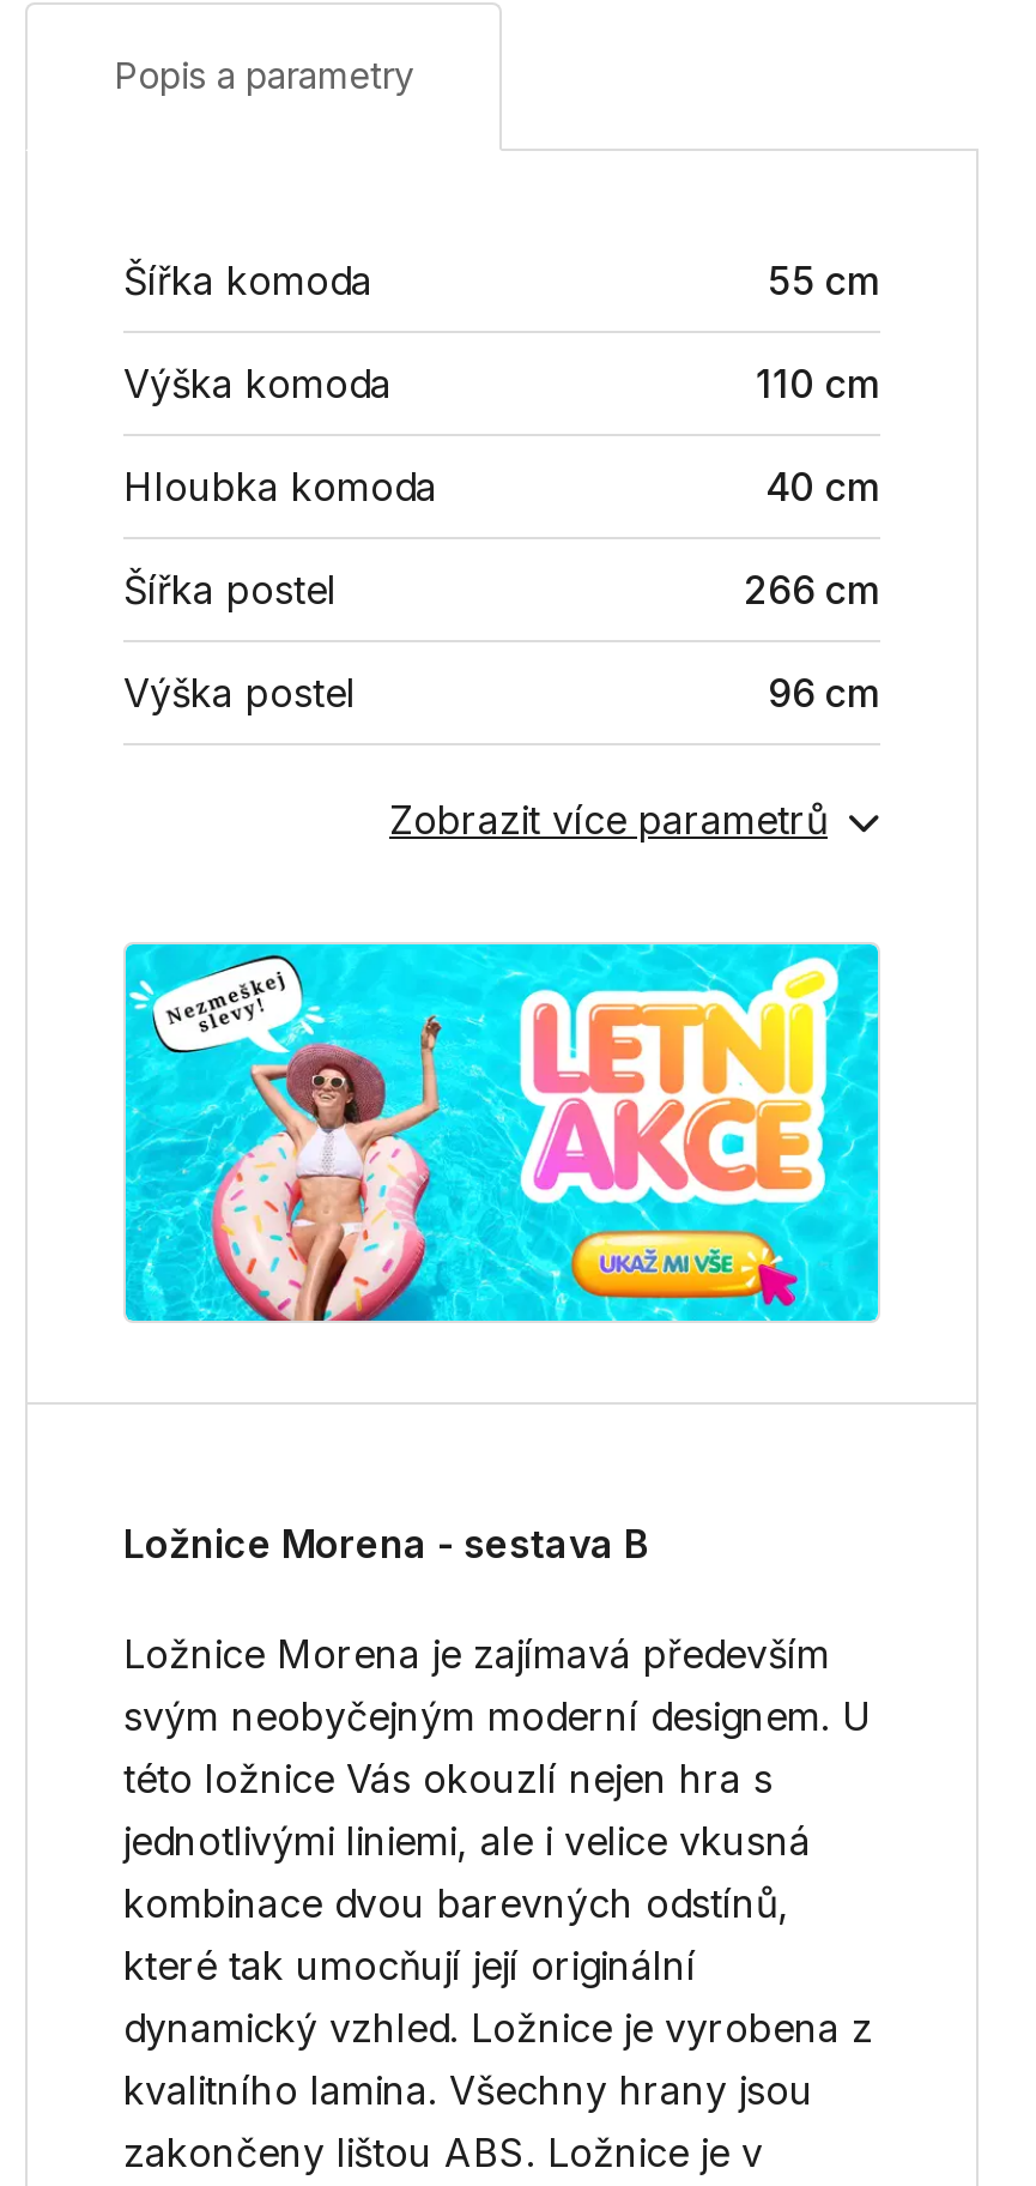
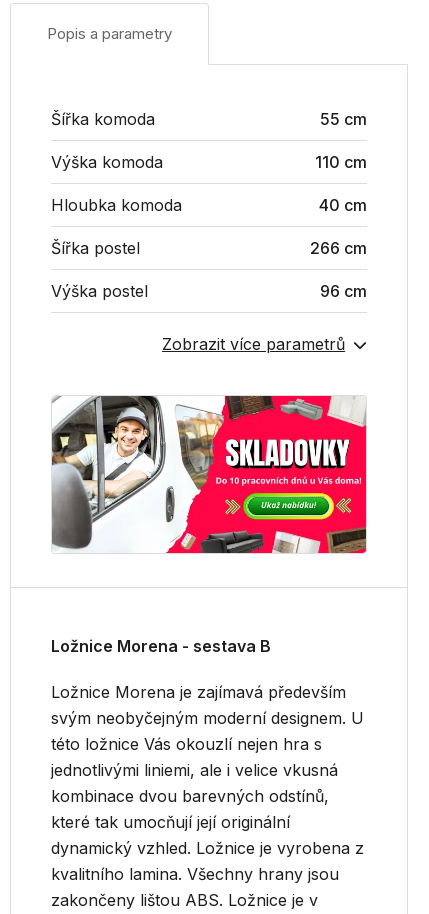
[123,942,880,1323] [image] -> [51,395,367,554] [image]

